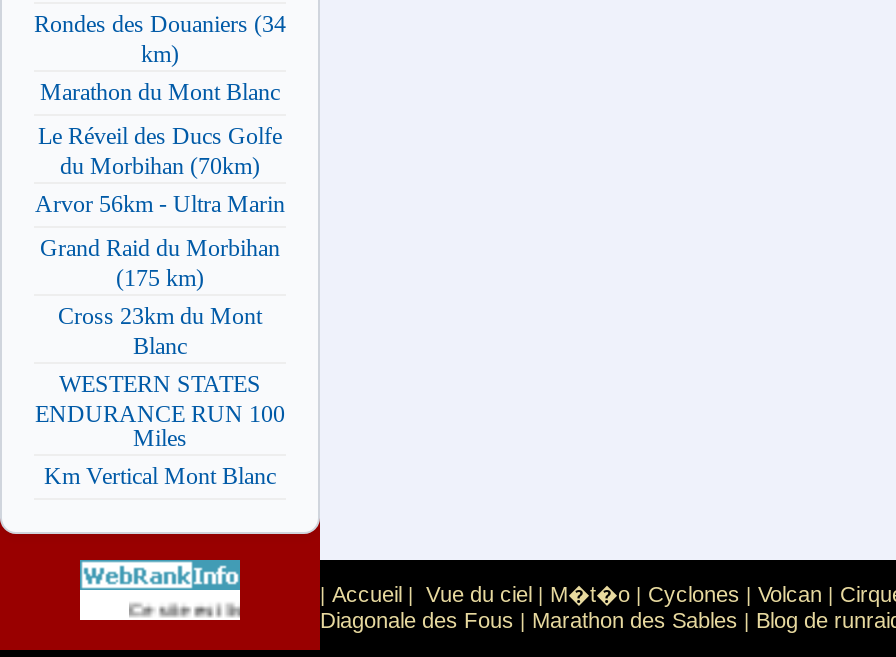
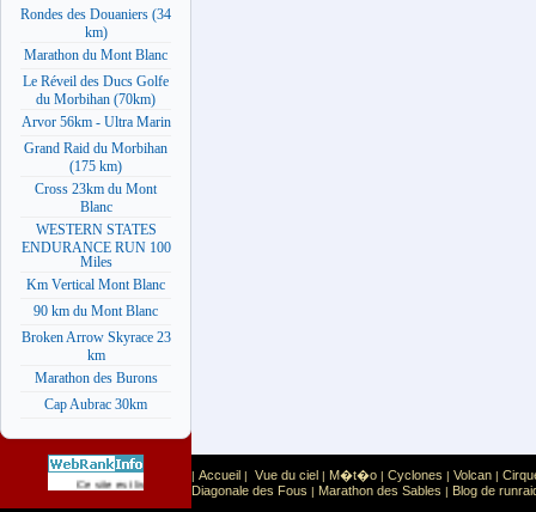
none -> [21,303,170,413] 90 km du Mont Blanc | Broken Arrow Skyrace 23 | km | Marathon des Burons | Cap Aubrac 30km

